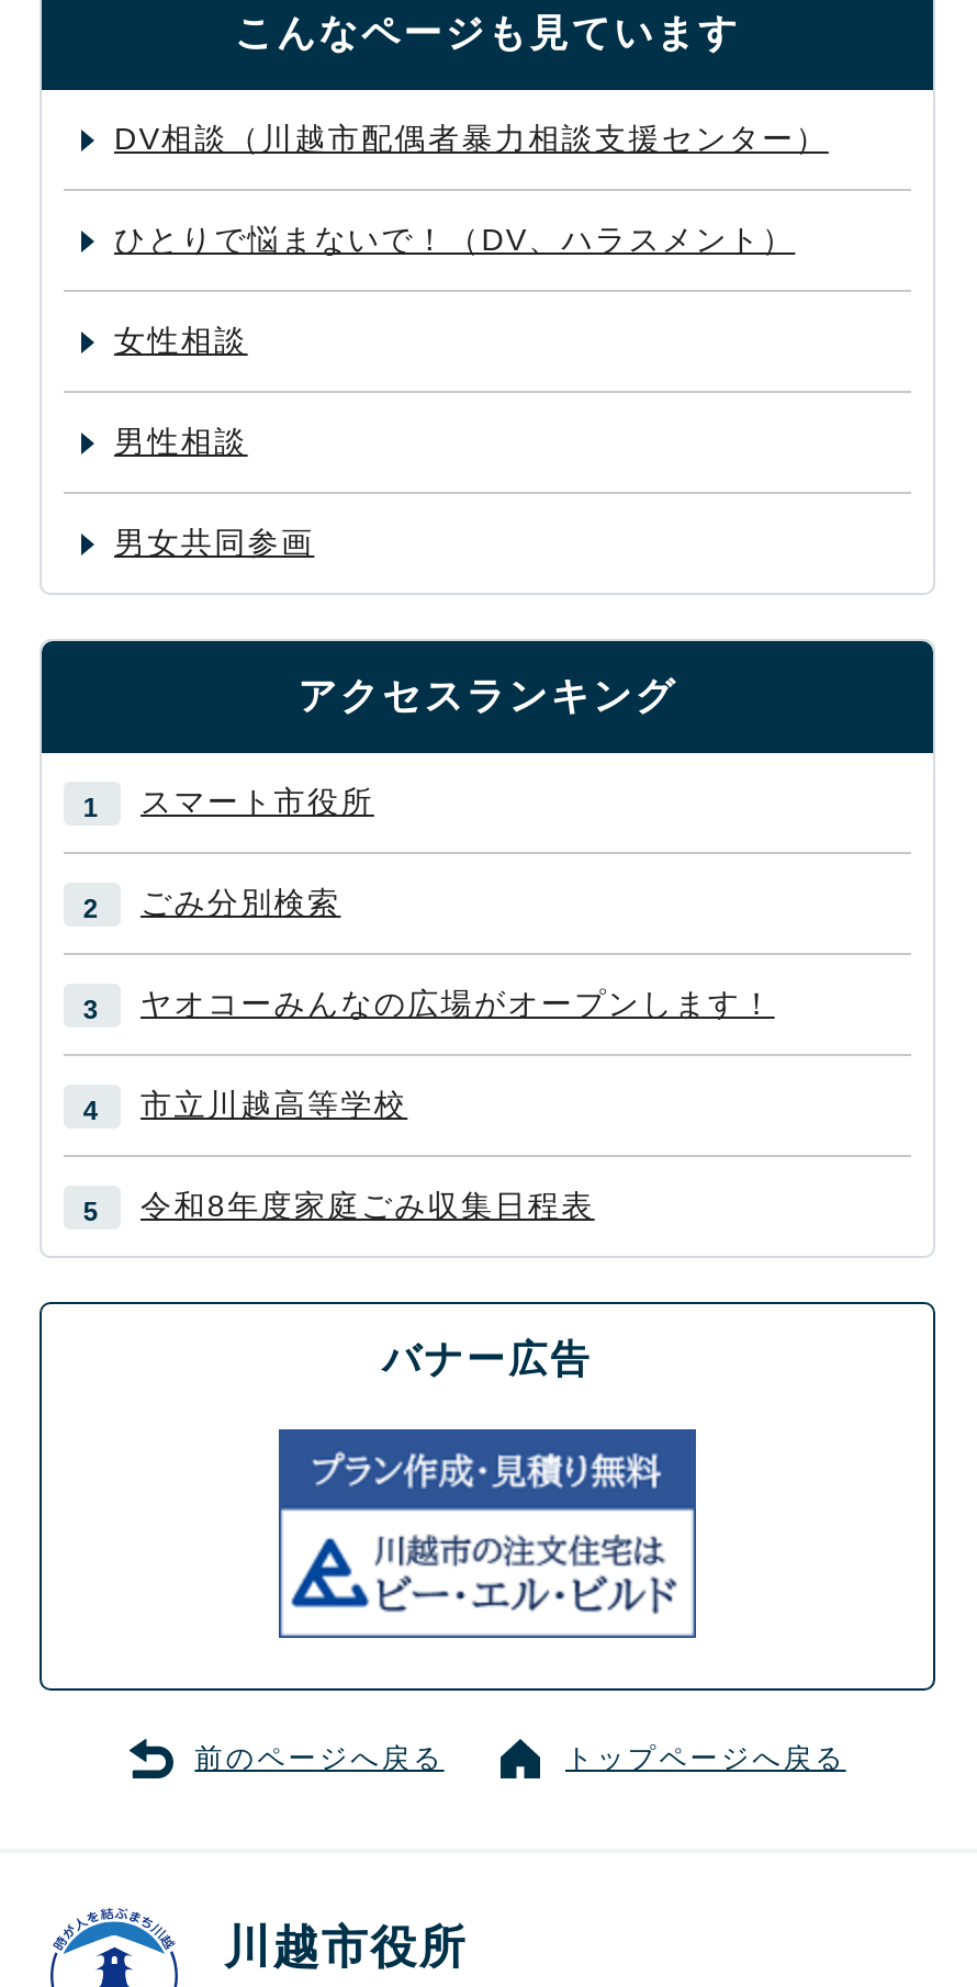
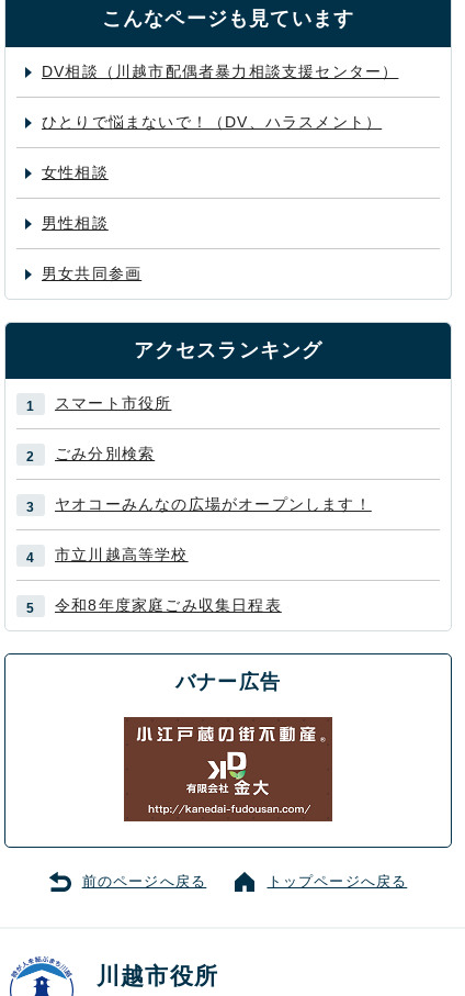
[277,1427,698,1640] [image] -> [123,716,333,822] [image]

